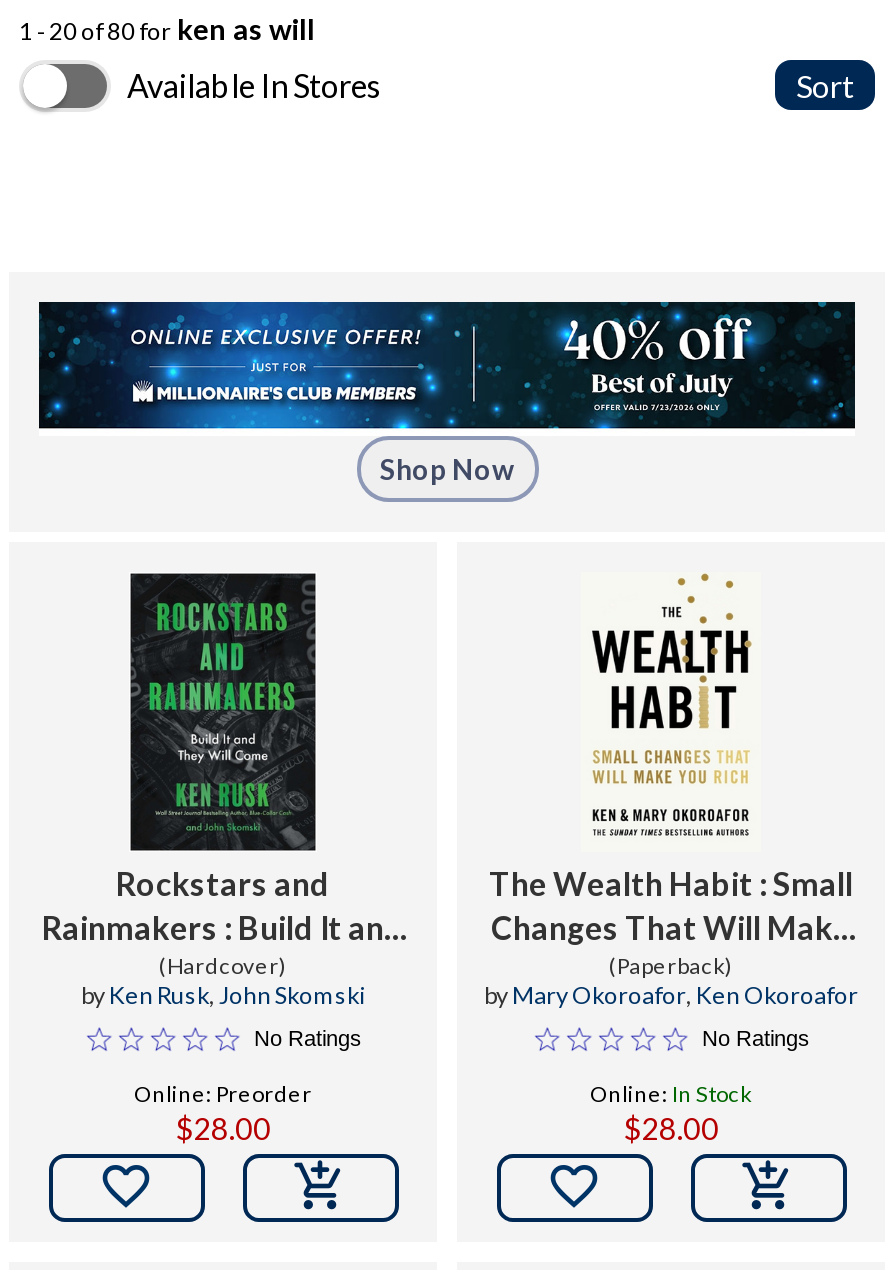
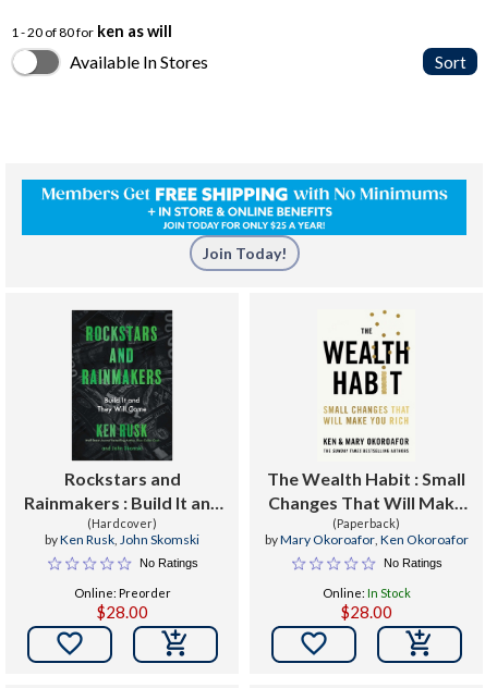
[37,300,857,486] [image] | Shop Now -> [21,179,468,262] [image] | Join Today!

